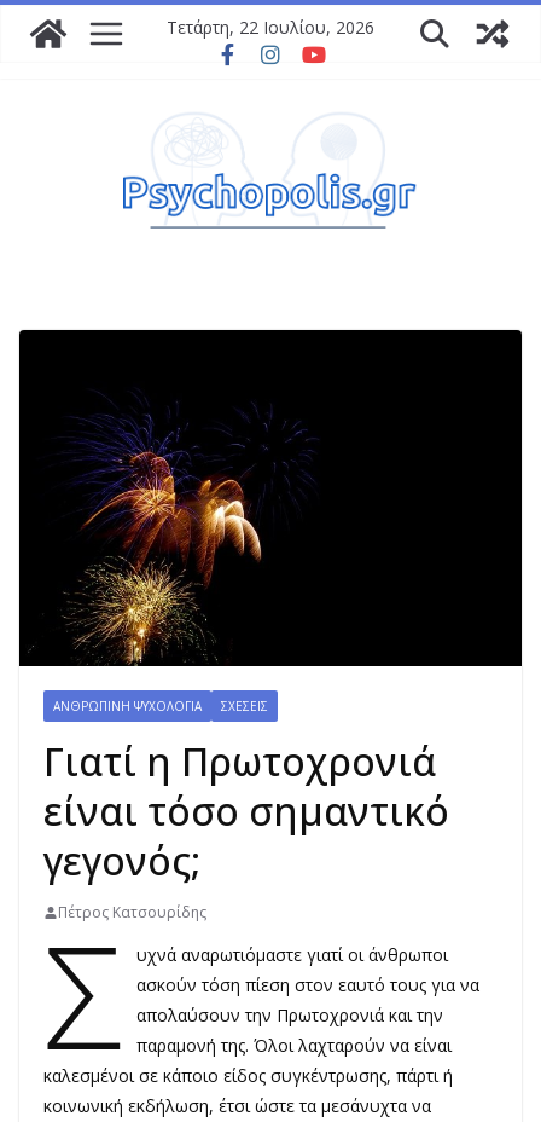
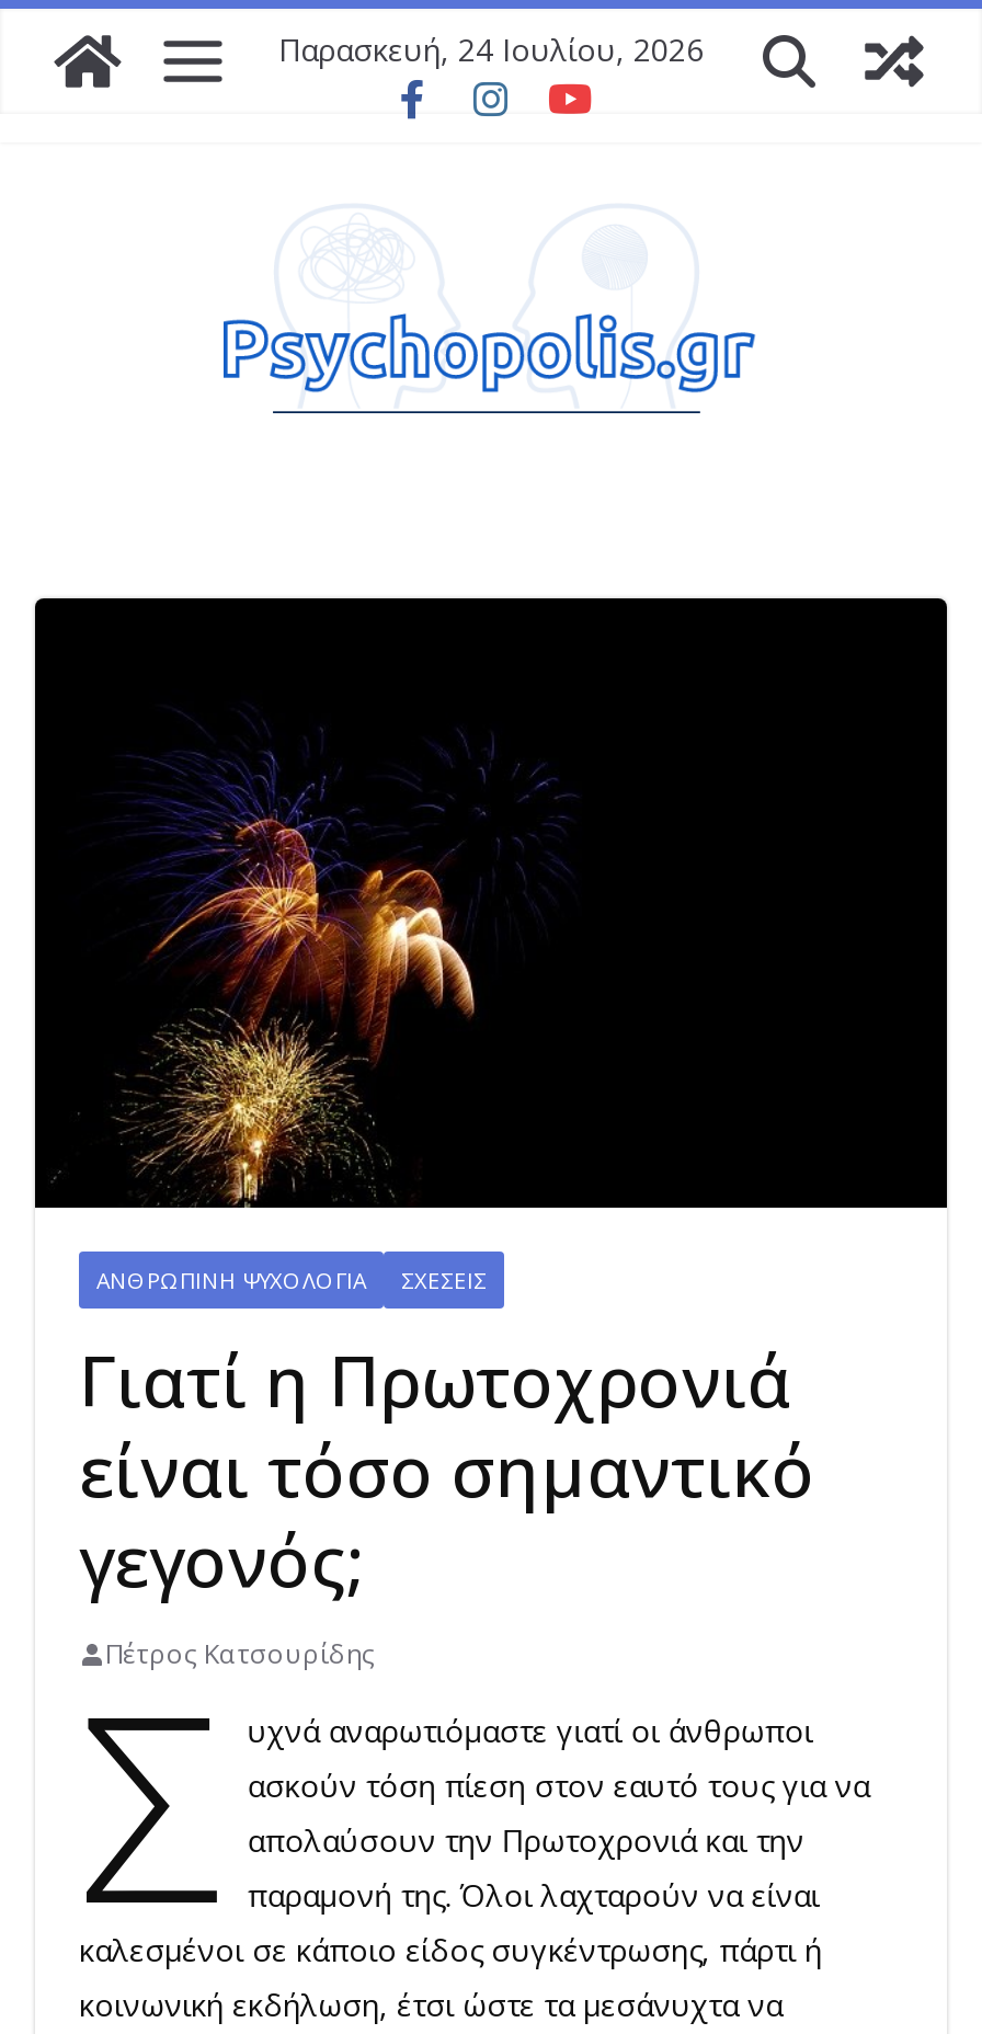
[167,16,374,39] Τετάρτη, 22 Ιουλίου, 2026 -> [278,28,704,70] Παρασκευή, 24 Ιουλίου, 2026

